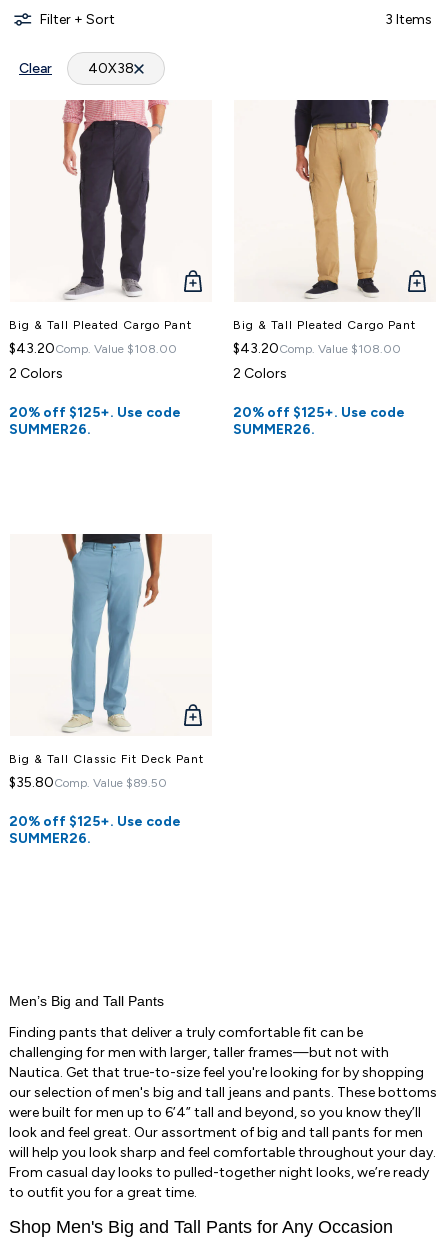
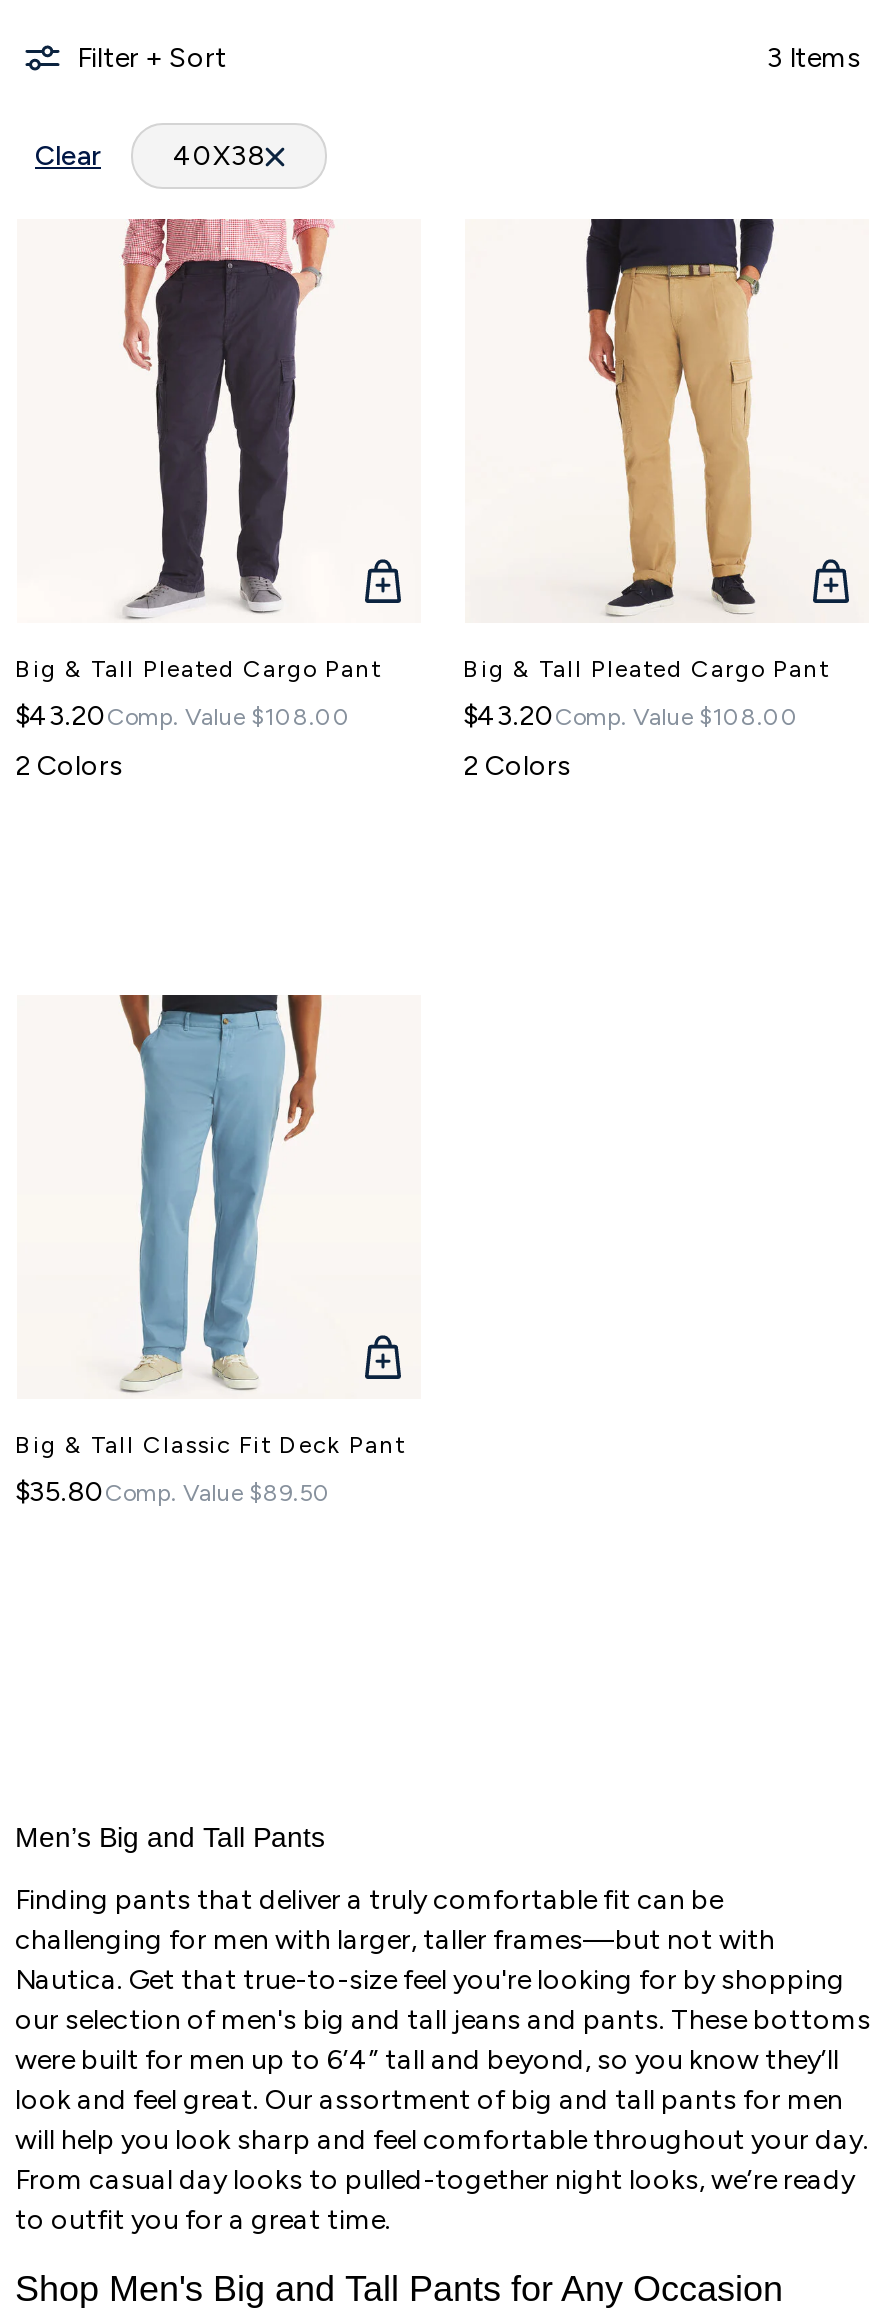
[9,404,181,438] 20% off $125+. Use code | SUMMER26. -> none
[233,404,405,438] 20% off $125+. Use code | SUMMER26. -> none
[9,813,181,847] 20% off $125+. Use code | SUMMER26. -> none

